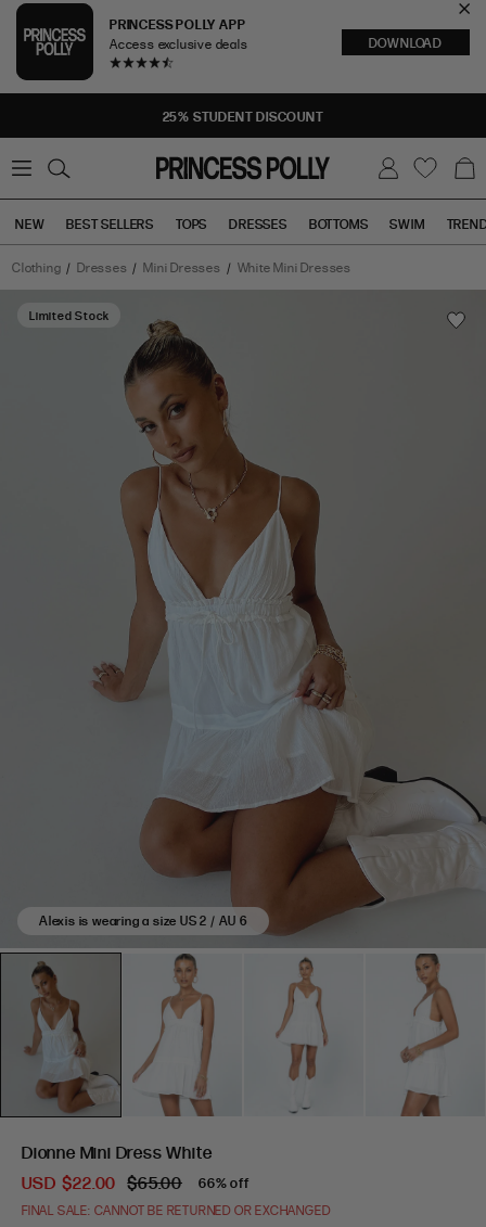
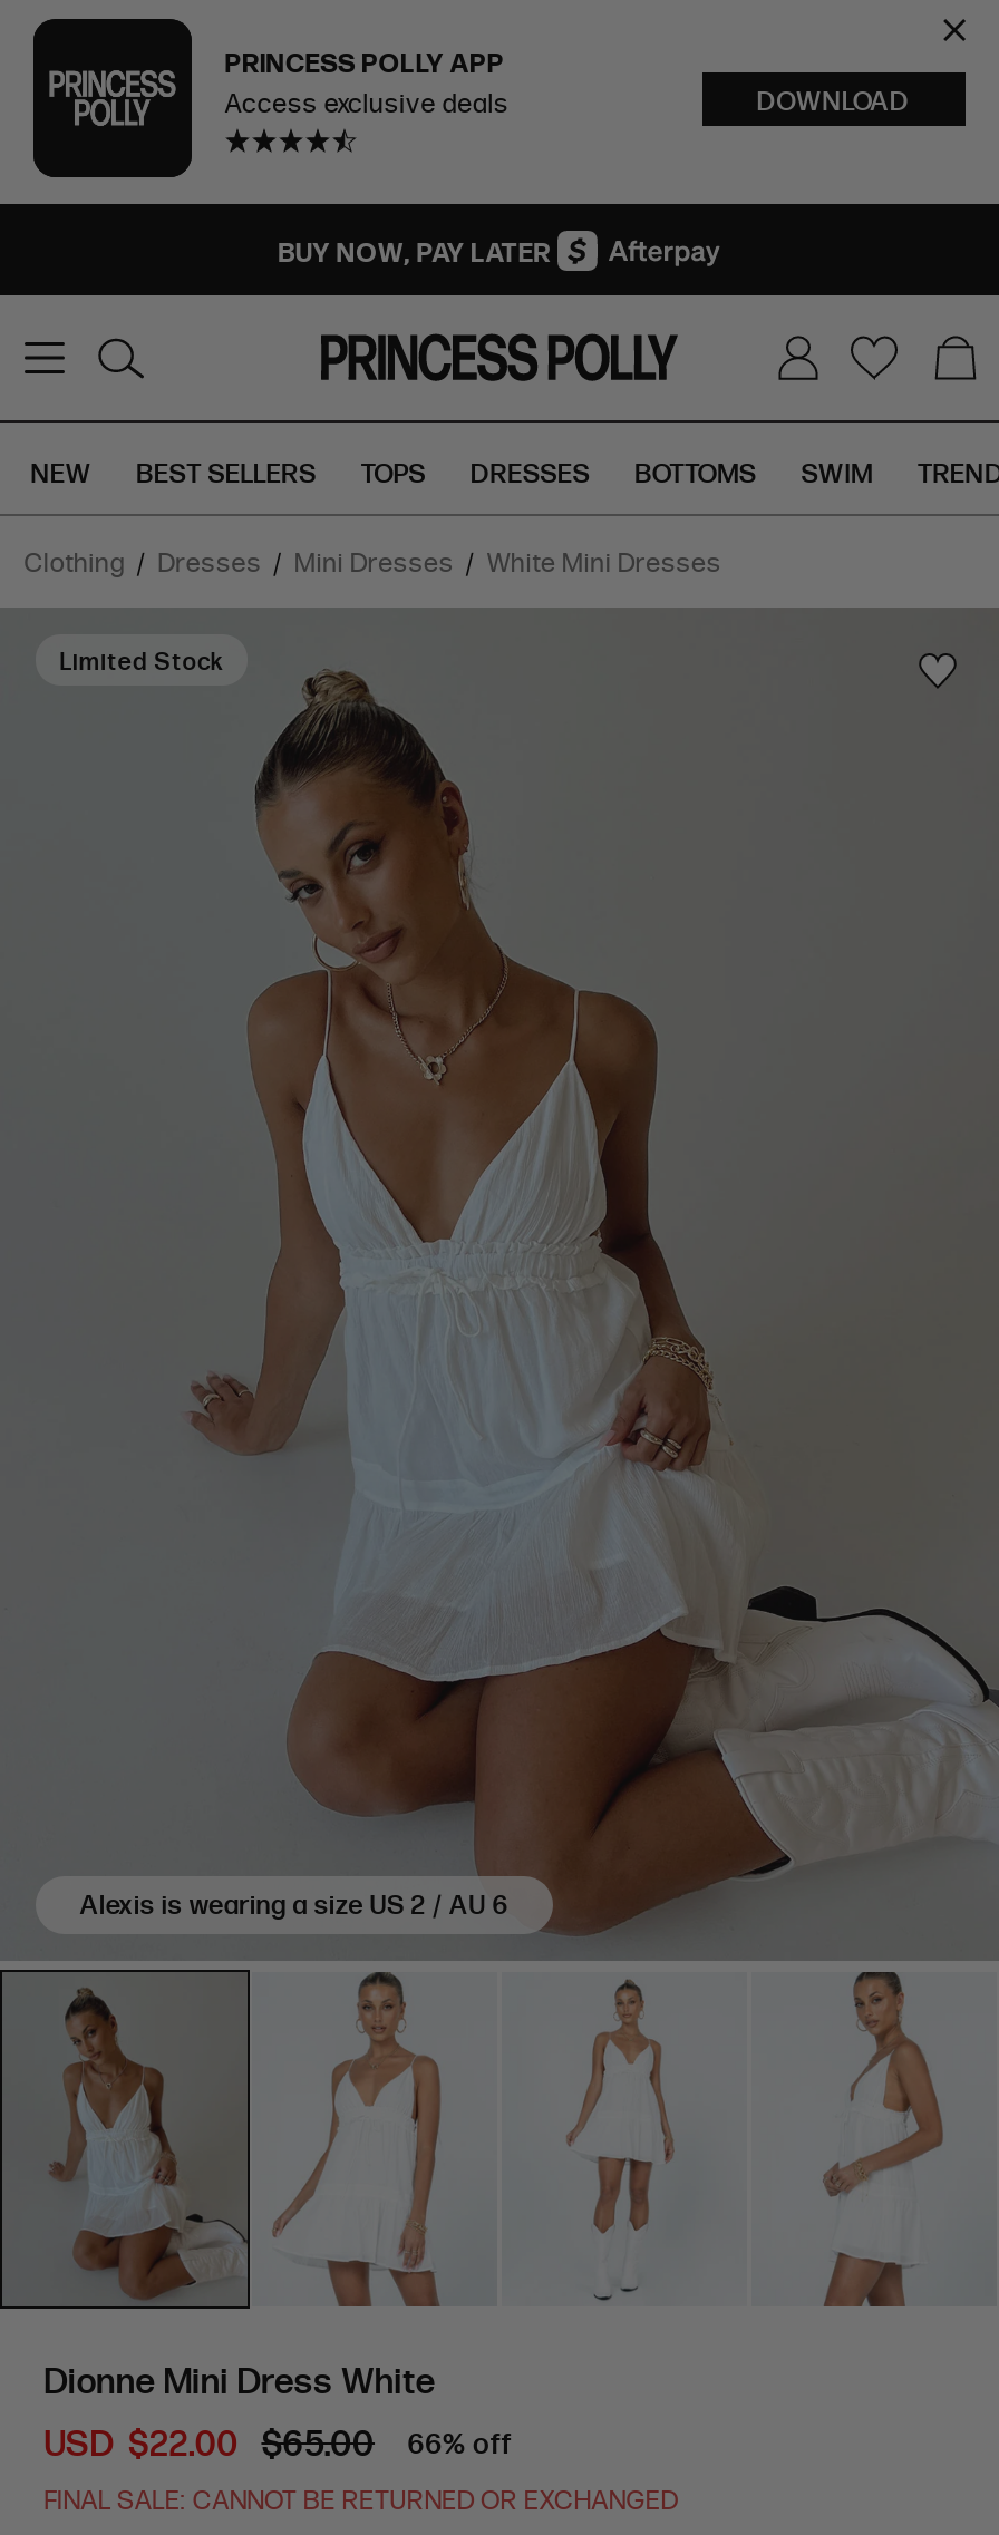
[162,107,324,125] 25% STUDENT DISCOUNT -> [278,233,557,269] BUY NOW, PAY LATER

